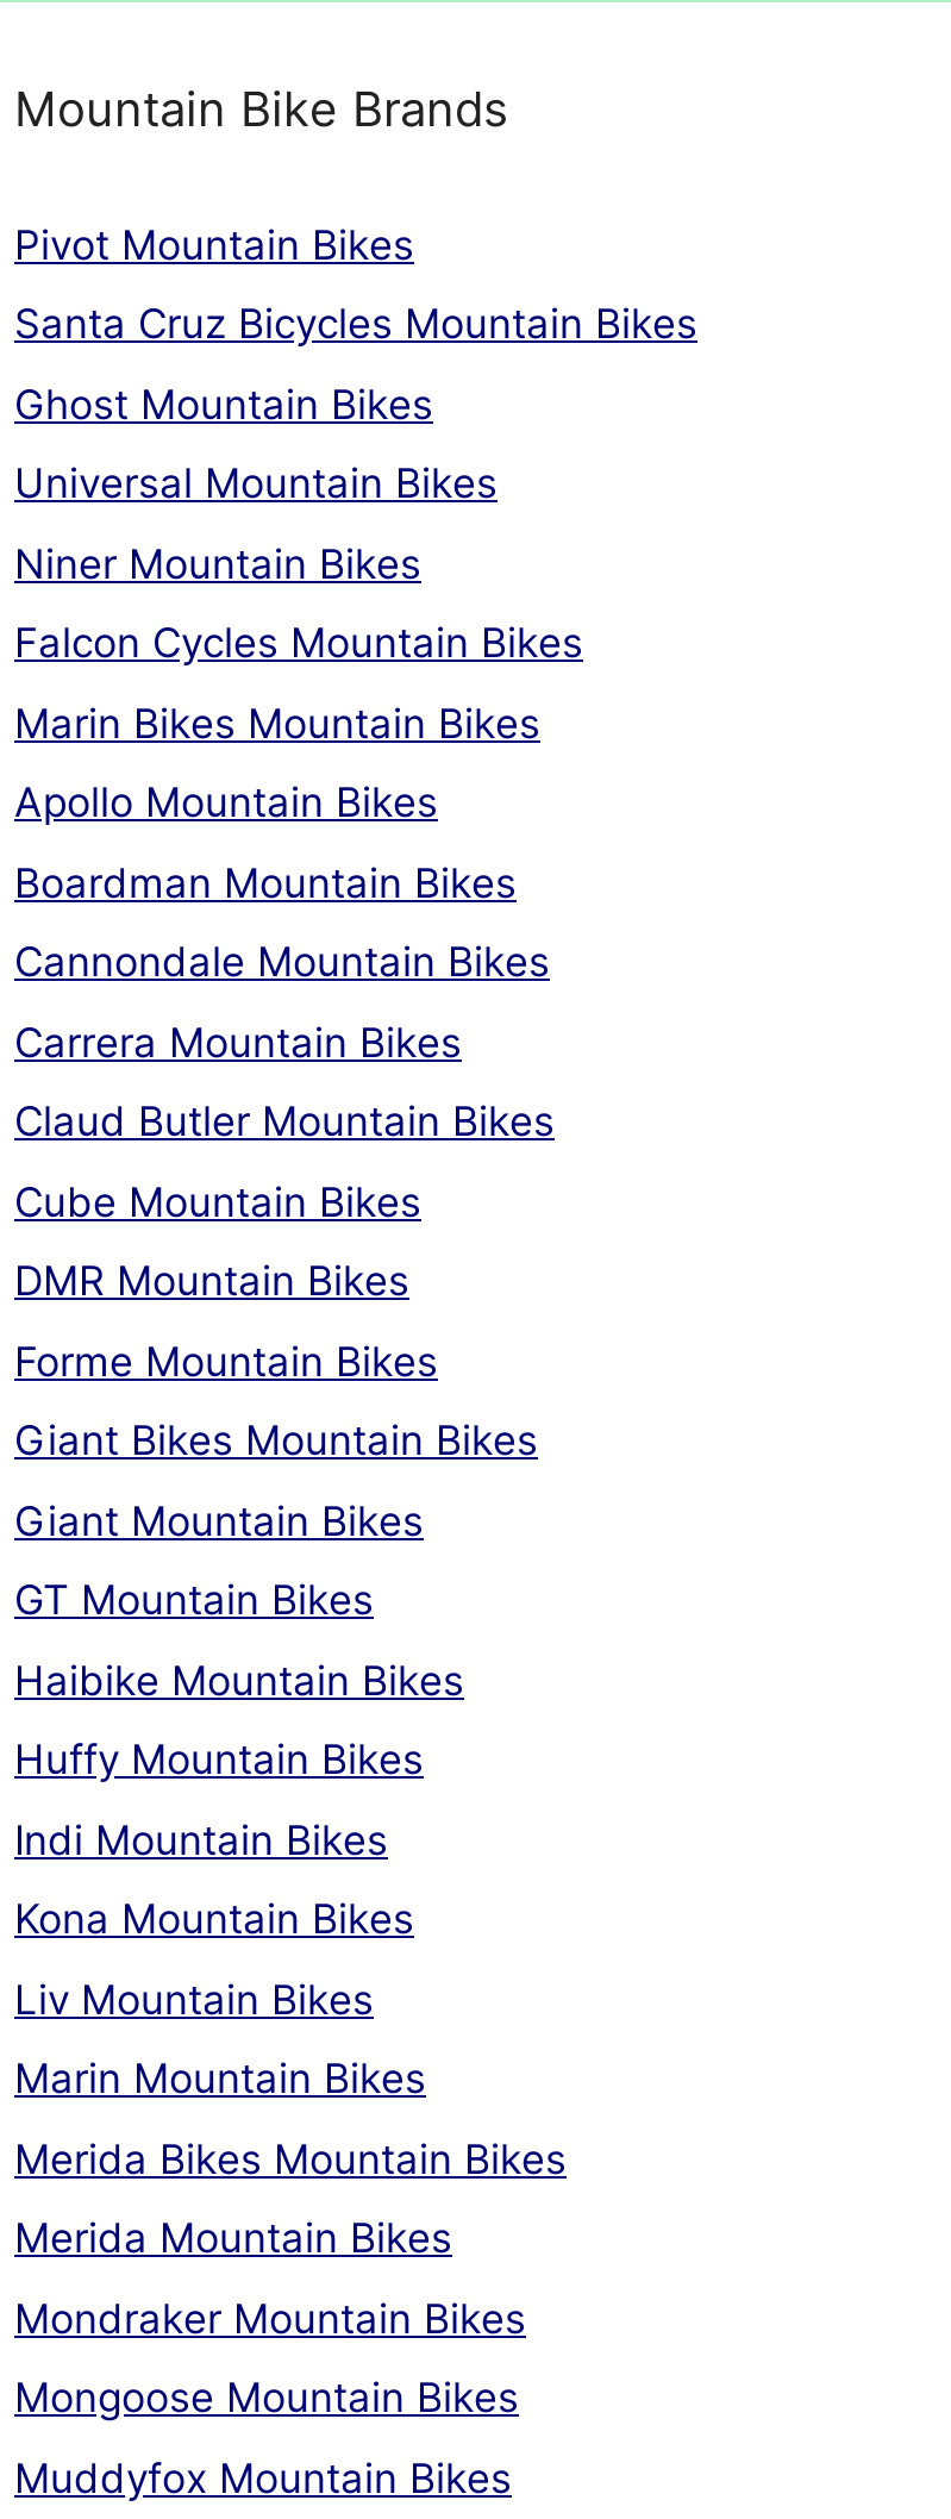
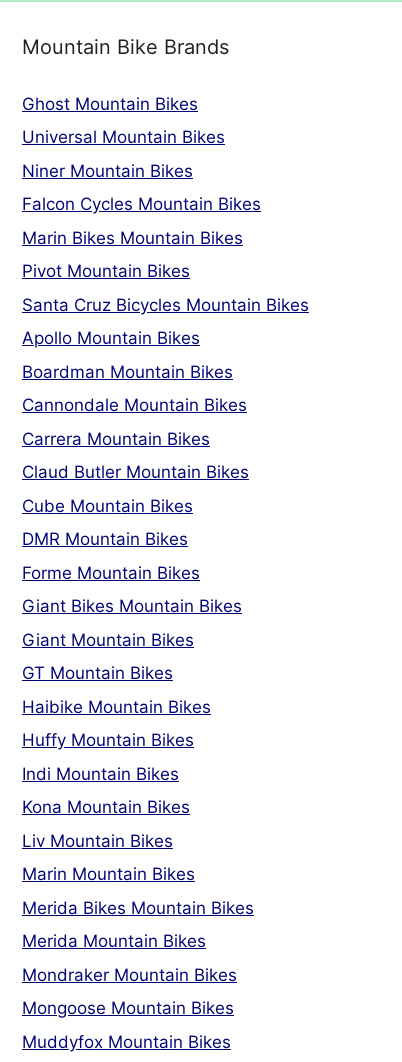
moved [14,221,697,348] -> [22,261,309,315]: Pivot Mountain Bikes | Santa Cruz Bicycles Mountain Bikes
moved [14,380,583,747] -> [22,94,261,248]: Ghost Mountain Bikes | Universal Mountain Bikes | Niner Mountain Bikes | Falcon Cycles Mountain Bikes | Marin Bikes Mountain Bikes

